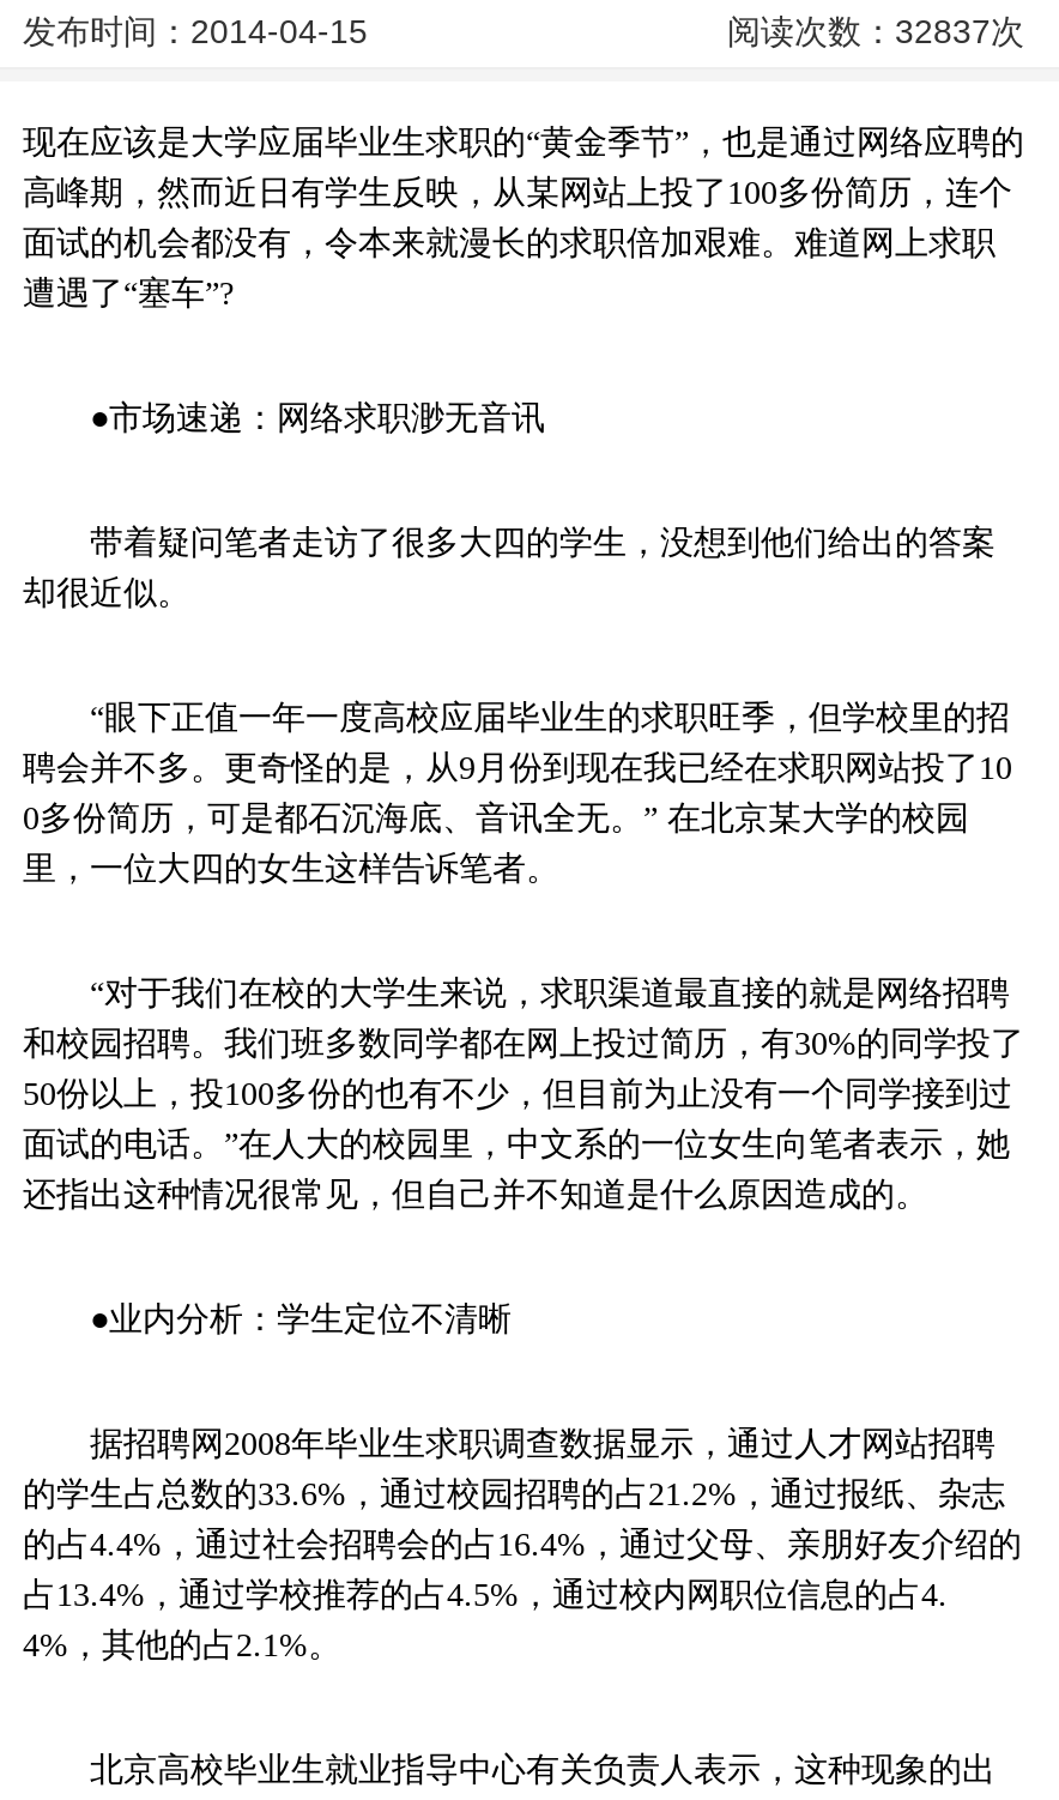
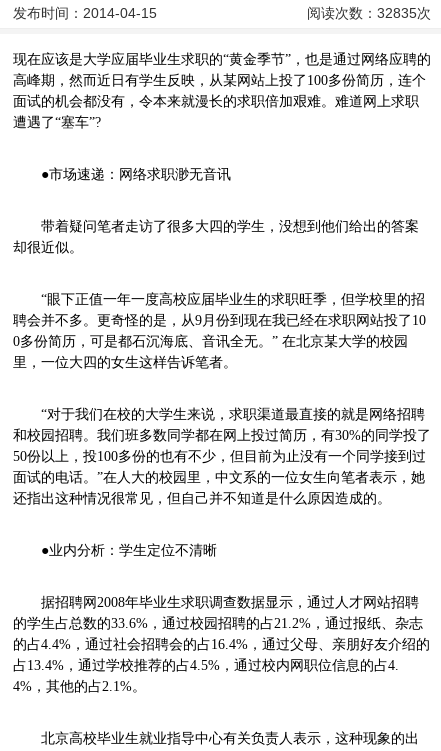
[727,12,1024,50] 阅读次数：32837次 -> [307,5,431,21] 阅读次数：32835次

